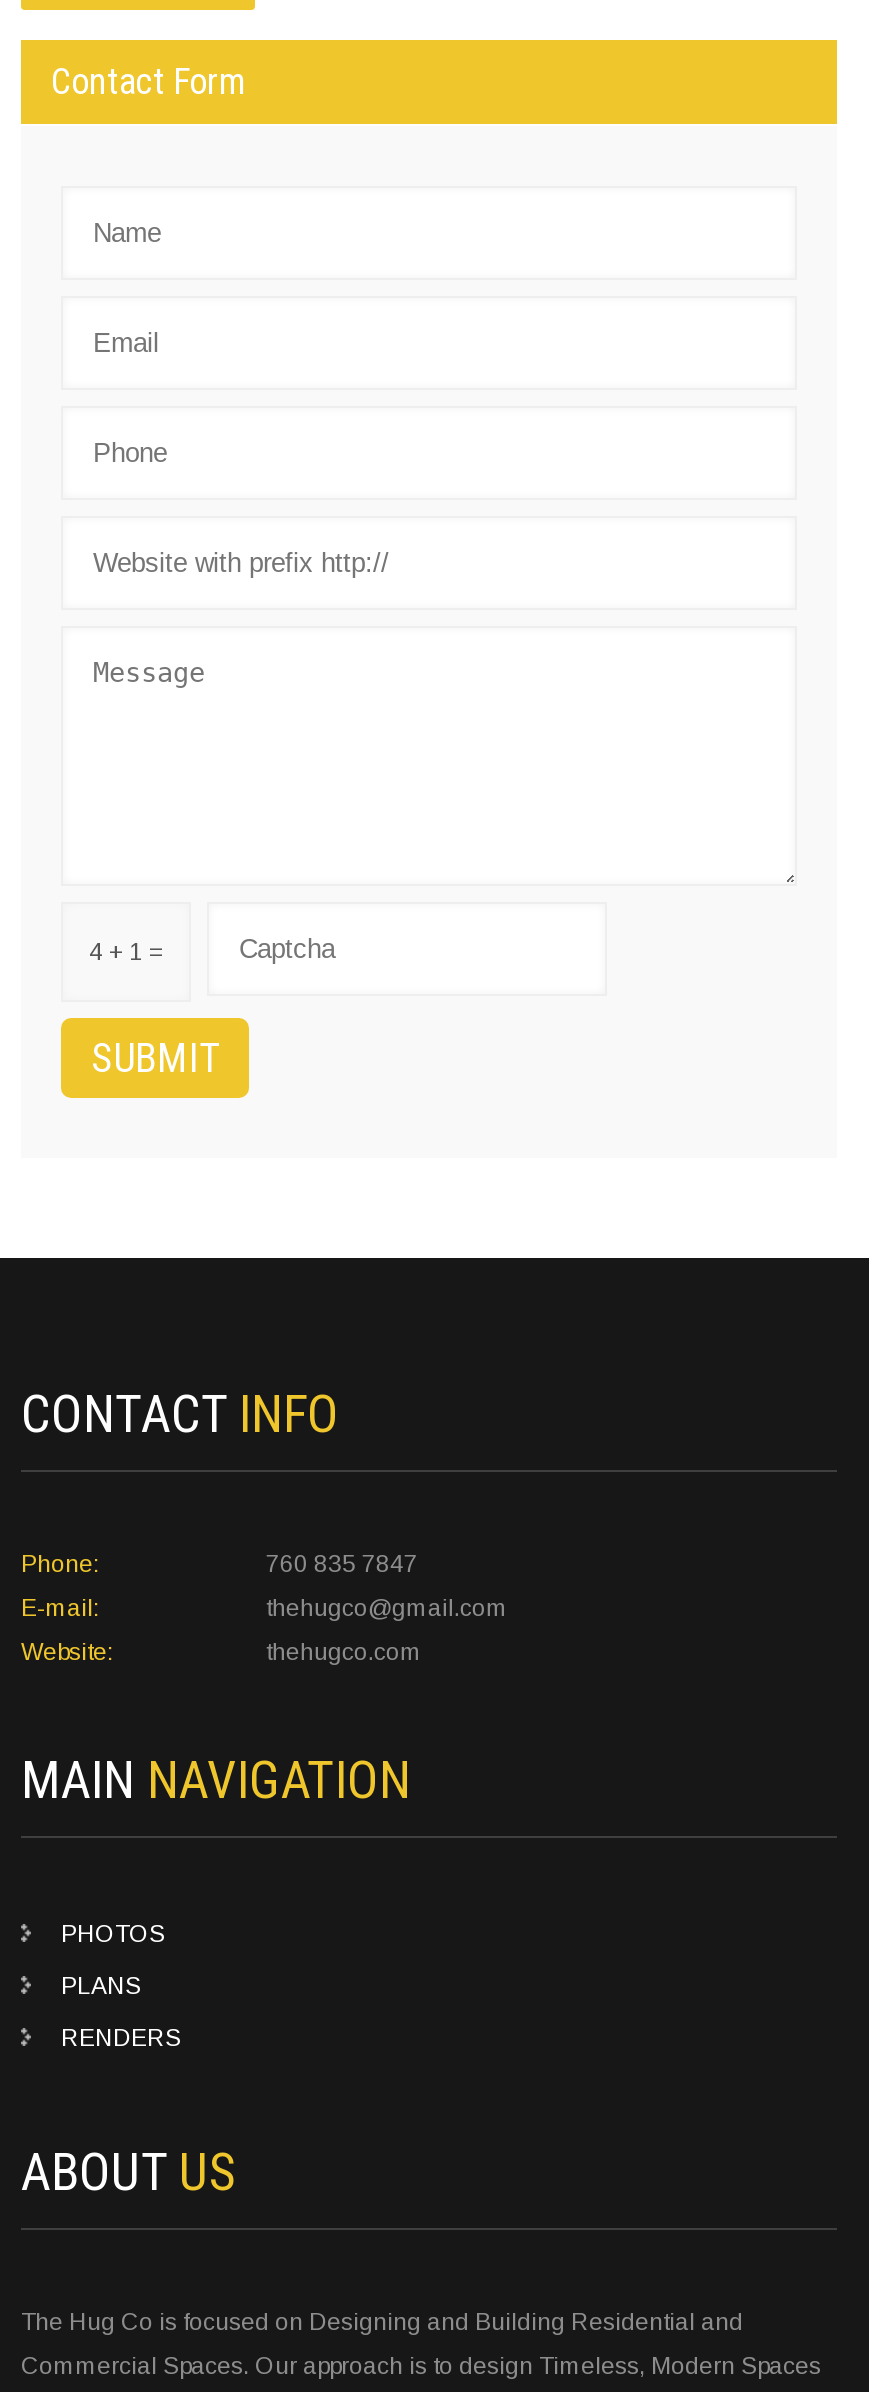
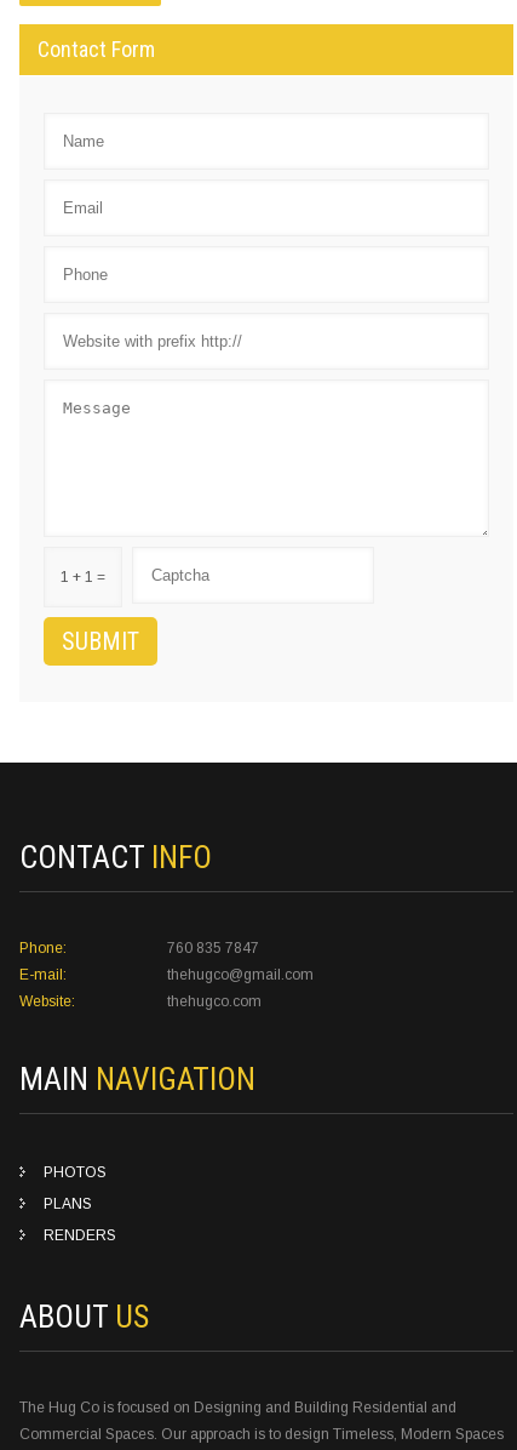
[89,937,163,965] 4 + 1 = -> [61,568,105,585] 1 + 1 =

